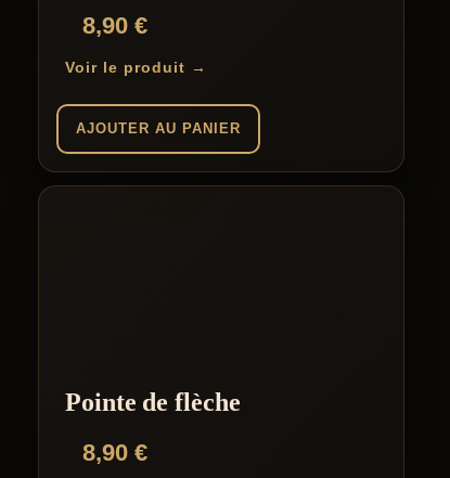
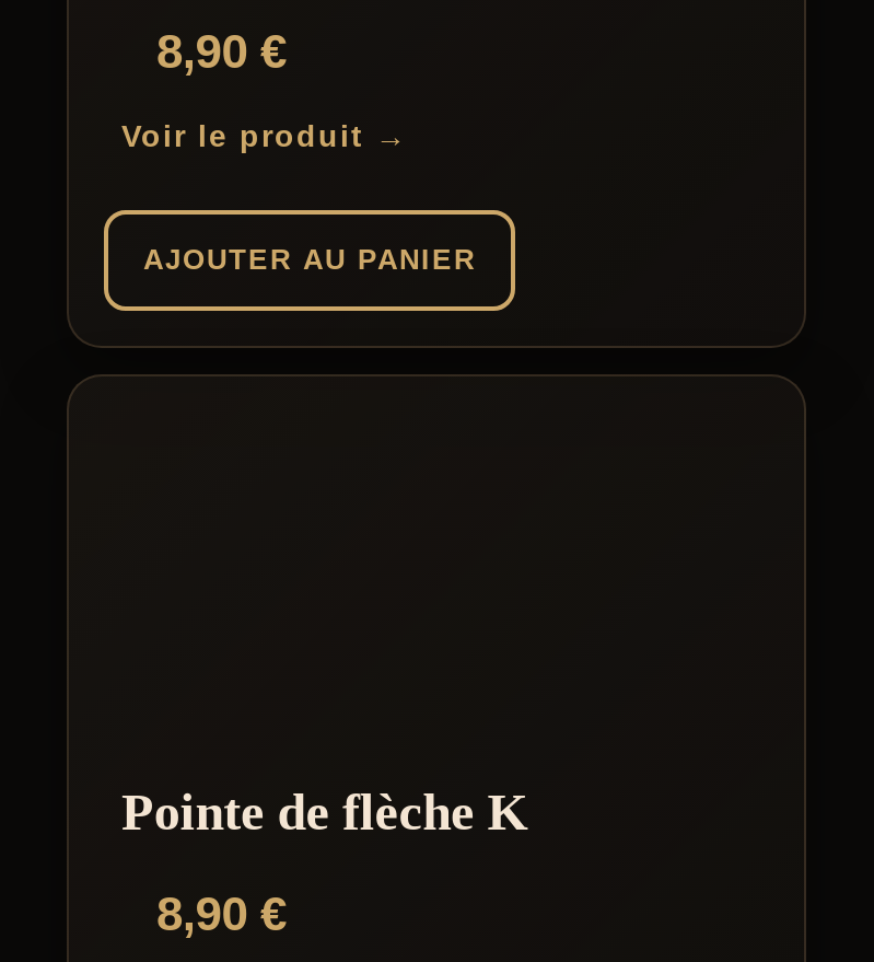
[65,388,240,417] Pointe de flèche -> [121,784,529,841] Pointe de flèche K

